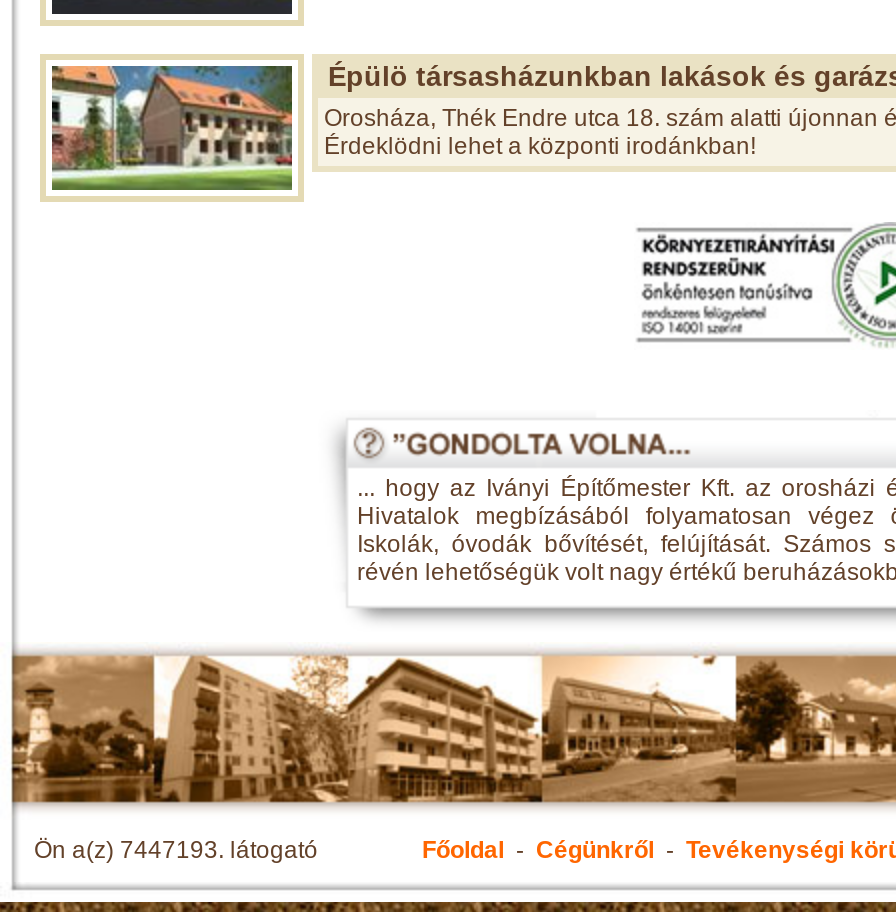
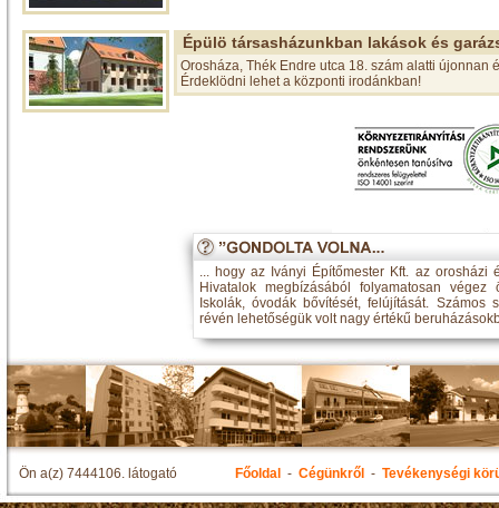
[34,836,318,864] Ön a(z) 7447193. látogató -> [19,466,177,481] Ön a(z) 7444106. látogató

